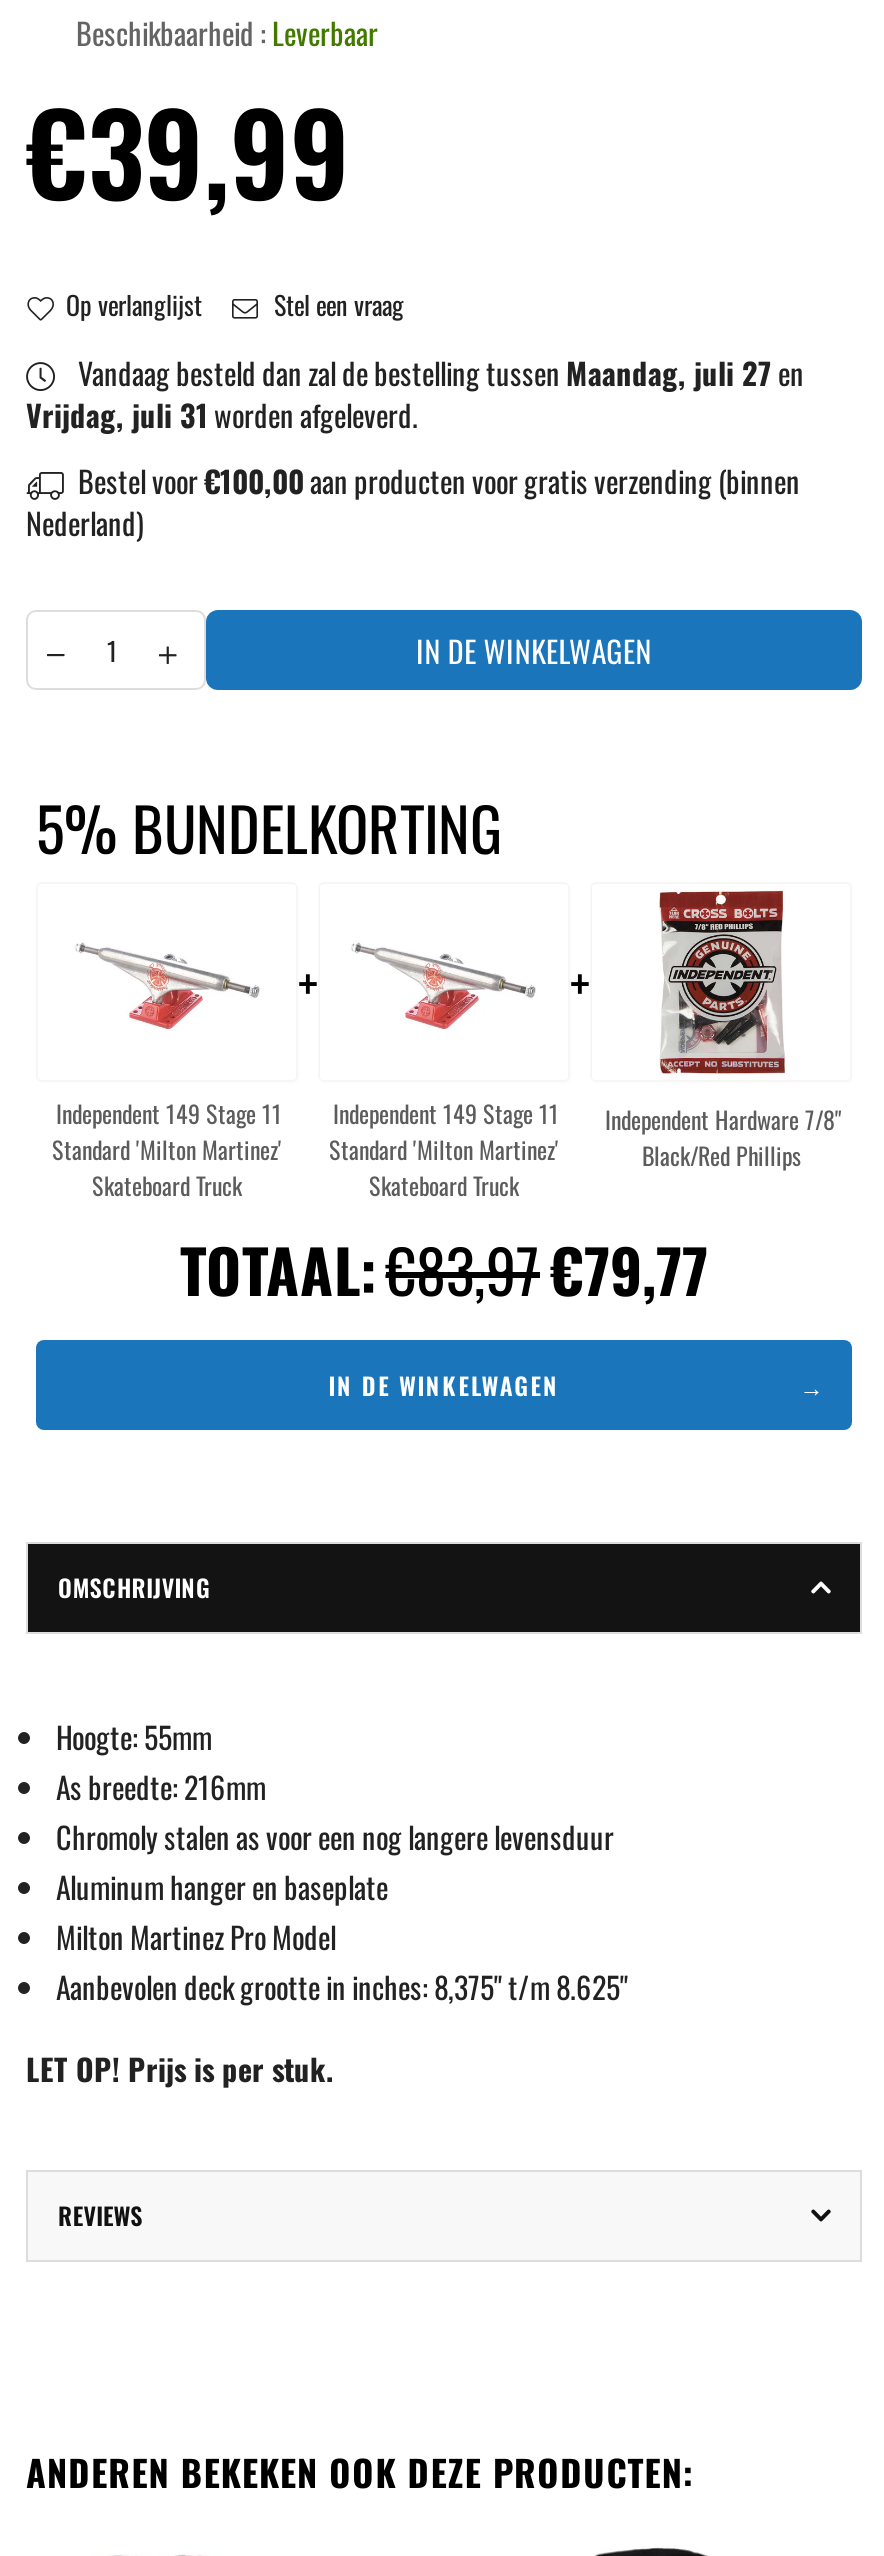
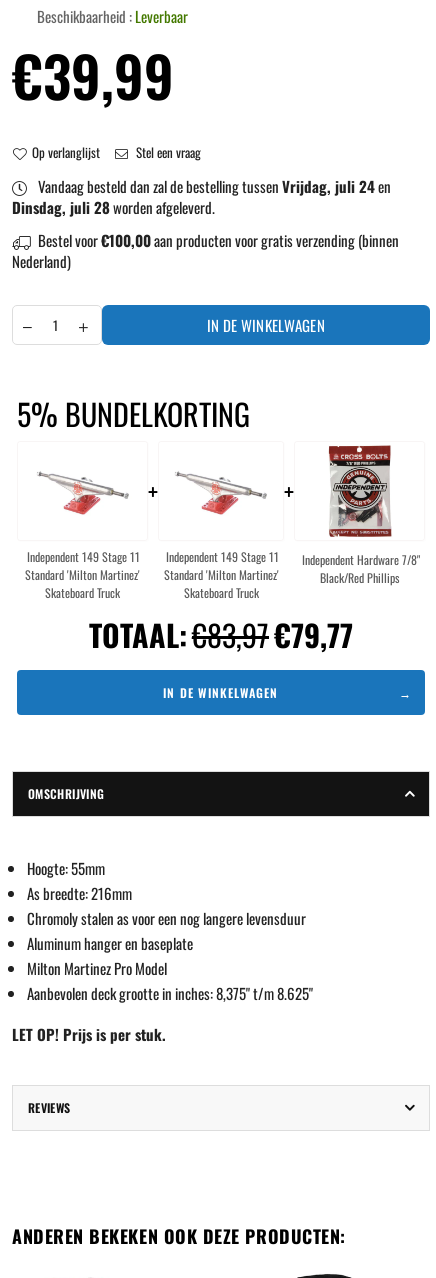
[72,350,804,394] Vandaag besteld dan zal de bestelling tussen Maandag, juli 27 en -> [35,175,391,197] Vandaag besteld dan zal de bestelling tussen Vrijdag, juli 24 en
[26,392,418,436] Vrijdag, juli 31 worden afgeleverd. -> [12,196,215,218] Dinsdag, juli 28 worden afgeleverd.

